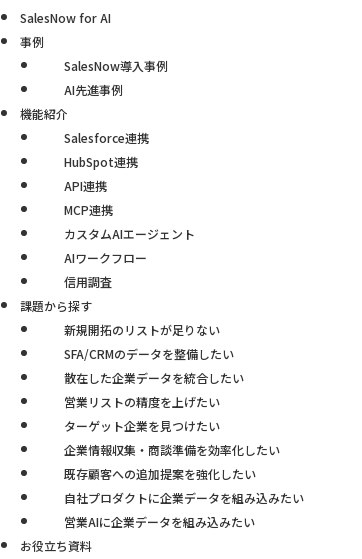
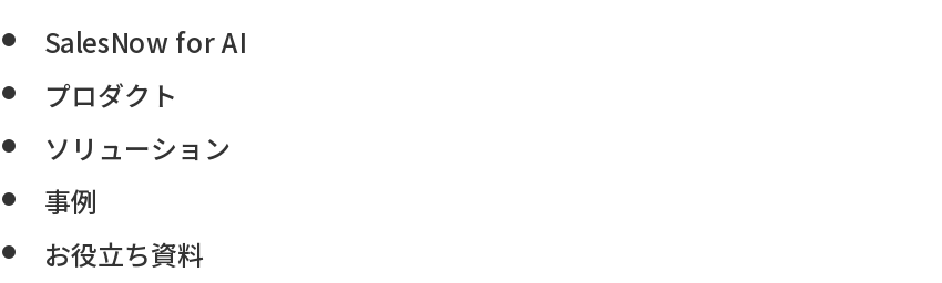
none -> [44,75,231,166] プロダクト | ソリューション
moved [20,33,44,50] -> [44,181,98,219]: 事例
[20,57,304,530] SalesNow導入事例 | AI先進事例 | 機能紹介 | Salesforce連携 | HubSpot連携 | API連携 | MCP連携 | カスタムAIエージェント | AIワークフロー | 信用調査 | 課題から探す | 新規開拓のリストが足りない | SFA/CRMのデータを整備したい | 散在した企業データを統合したい | 営業リストの精度を上げたい | ターゲット企業を見つけたい | 企業情報収集・商談準備を効率化したい | 既存顧客への追加提案を強化したい | 自社プロダクトに企業データを組み込みたい | 営業AIに企業データを組み込みたい -> none

